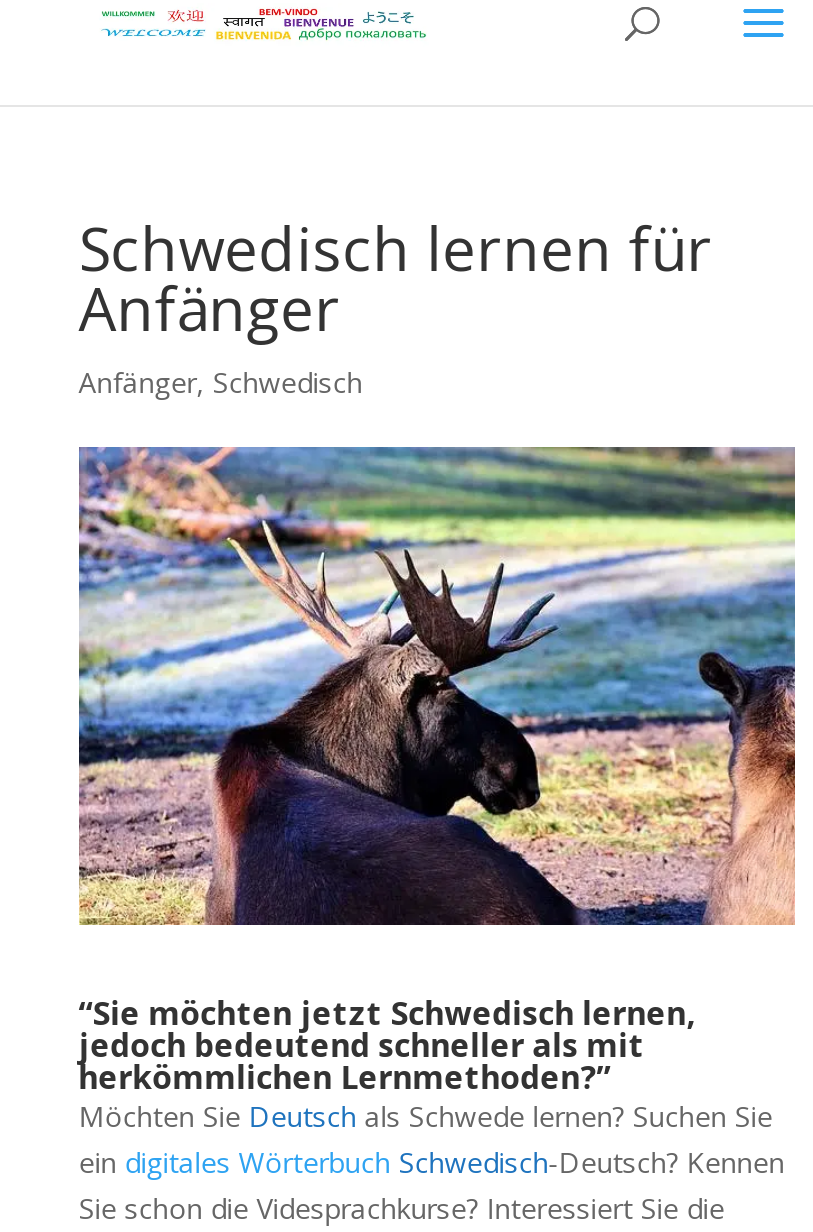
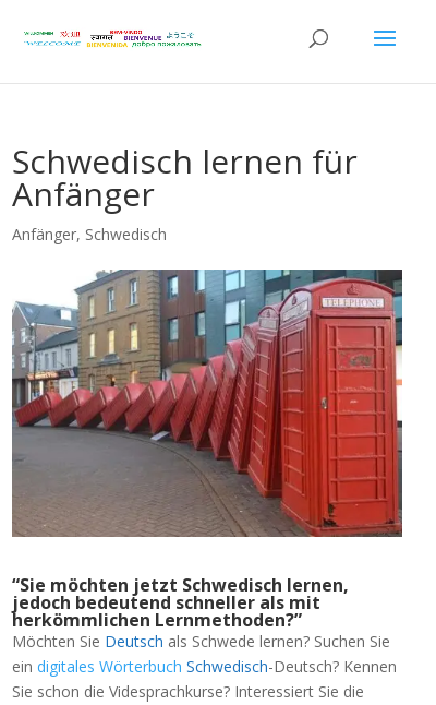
[77,445,797,927] [image] -> [12,268,403,538] [image]

